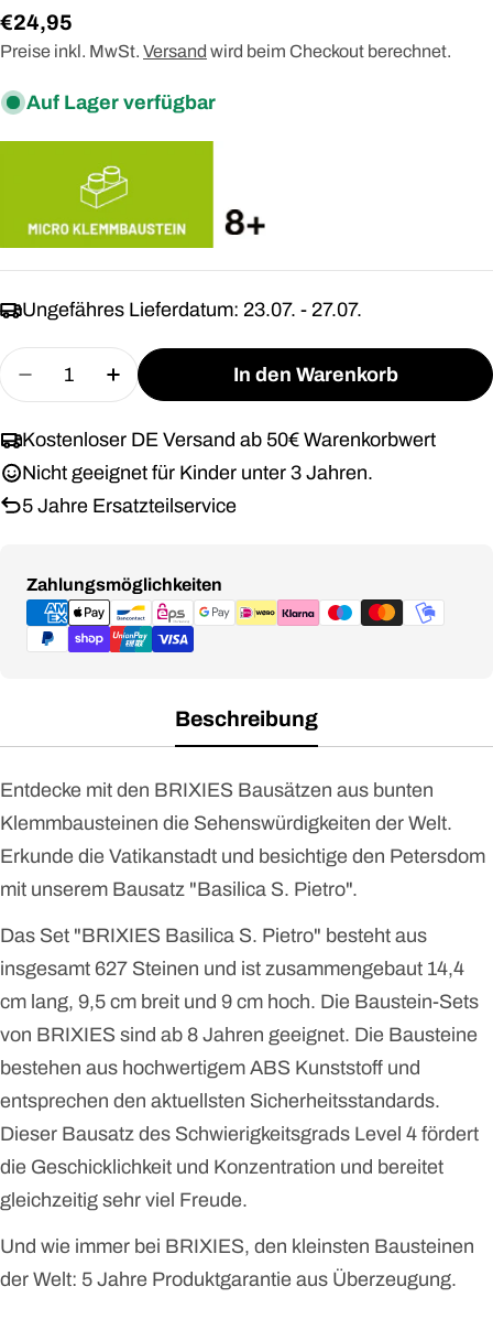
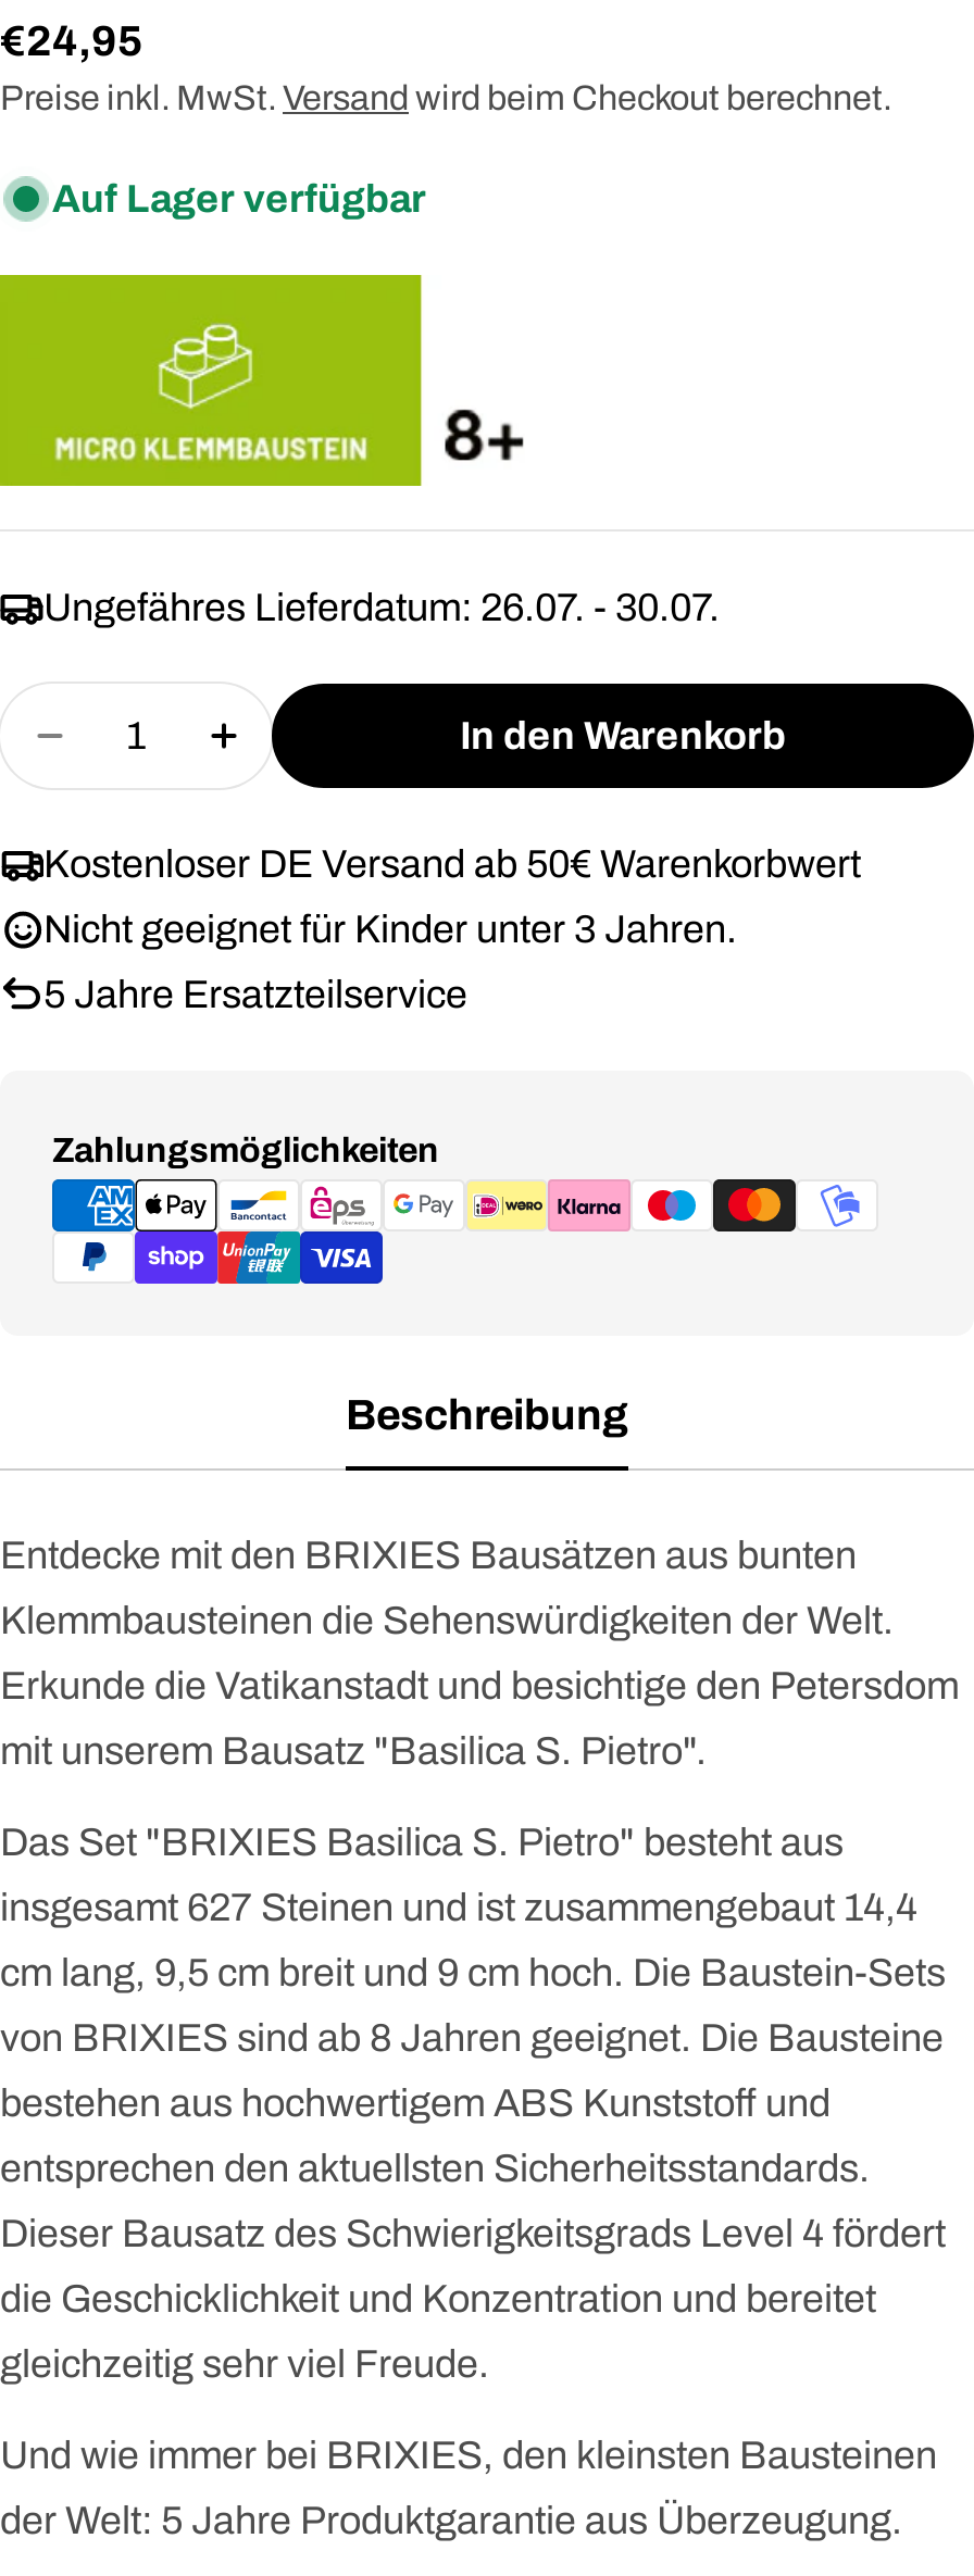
[22,299,362,321] Ungefähres Lieferdatum: 23.07. - 27.07. -> [43,586,720,629] Ungefähres Lieferdatum: 26.07. - 30.07.

